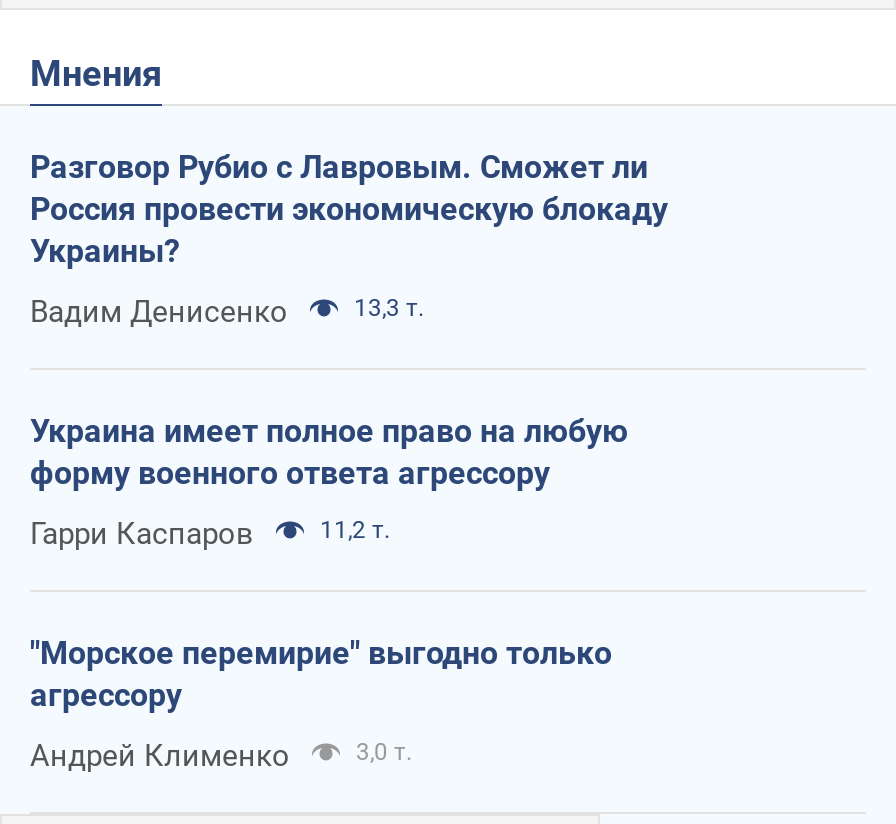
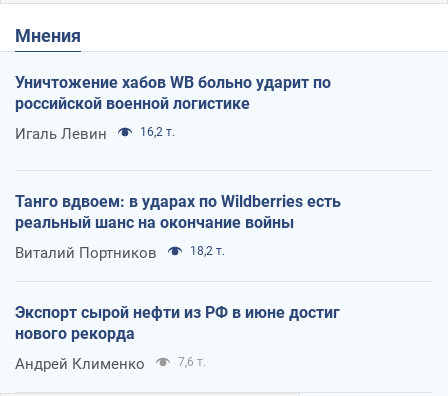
[30,148,668,270] Разговор Рубио с Лавровым. Сможет ли | Россия провести экономическую блокаду | Украины? -> [15,73,331,113] Уничтожение хабов WB больно ударит по | российской военной логистике
[30,294,424,330] Вадим Денисенко | 13,3 т. -> [15,125,175,143] Игаль Левин | 16,2 т.
[30,412,628,492] Украина имеет полное право на любую | форму военного ответа агрессору -> [15,192,341,232] Танго вдвоем: в ударах по Wildberries есть | реальный шанс на окончание войны
[30,516,390,552] Гарри Каспаров | 11,2 т. -> [15,244,225,262] Виталий Портников | 18,2 т.
[30,634,612,714] "Морское перемирие" выгодно только | агрессору -> [15,303,340,343] Экспорт сырой нефти из РФ в июне достиг | нового рекорда
[356,738,412,766] 3,0 т. -> [178,355,206,369] 7,6 т.

